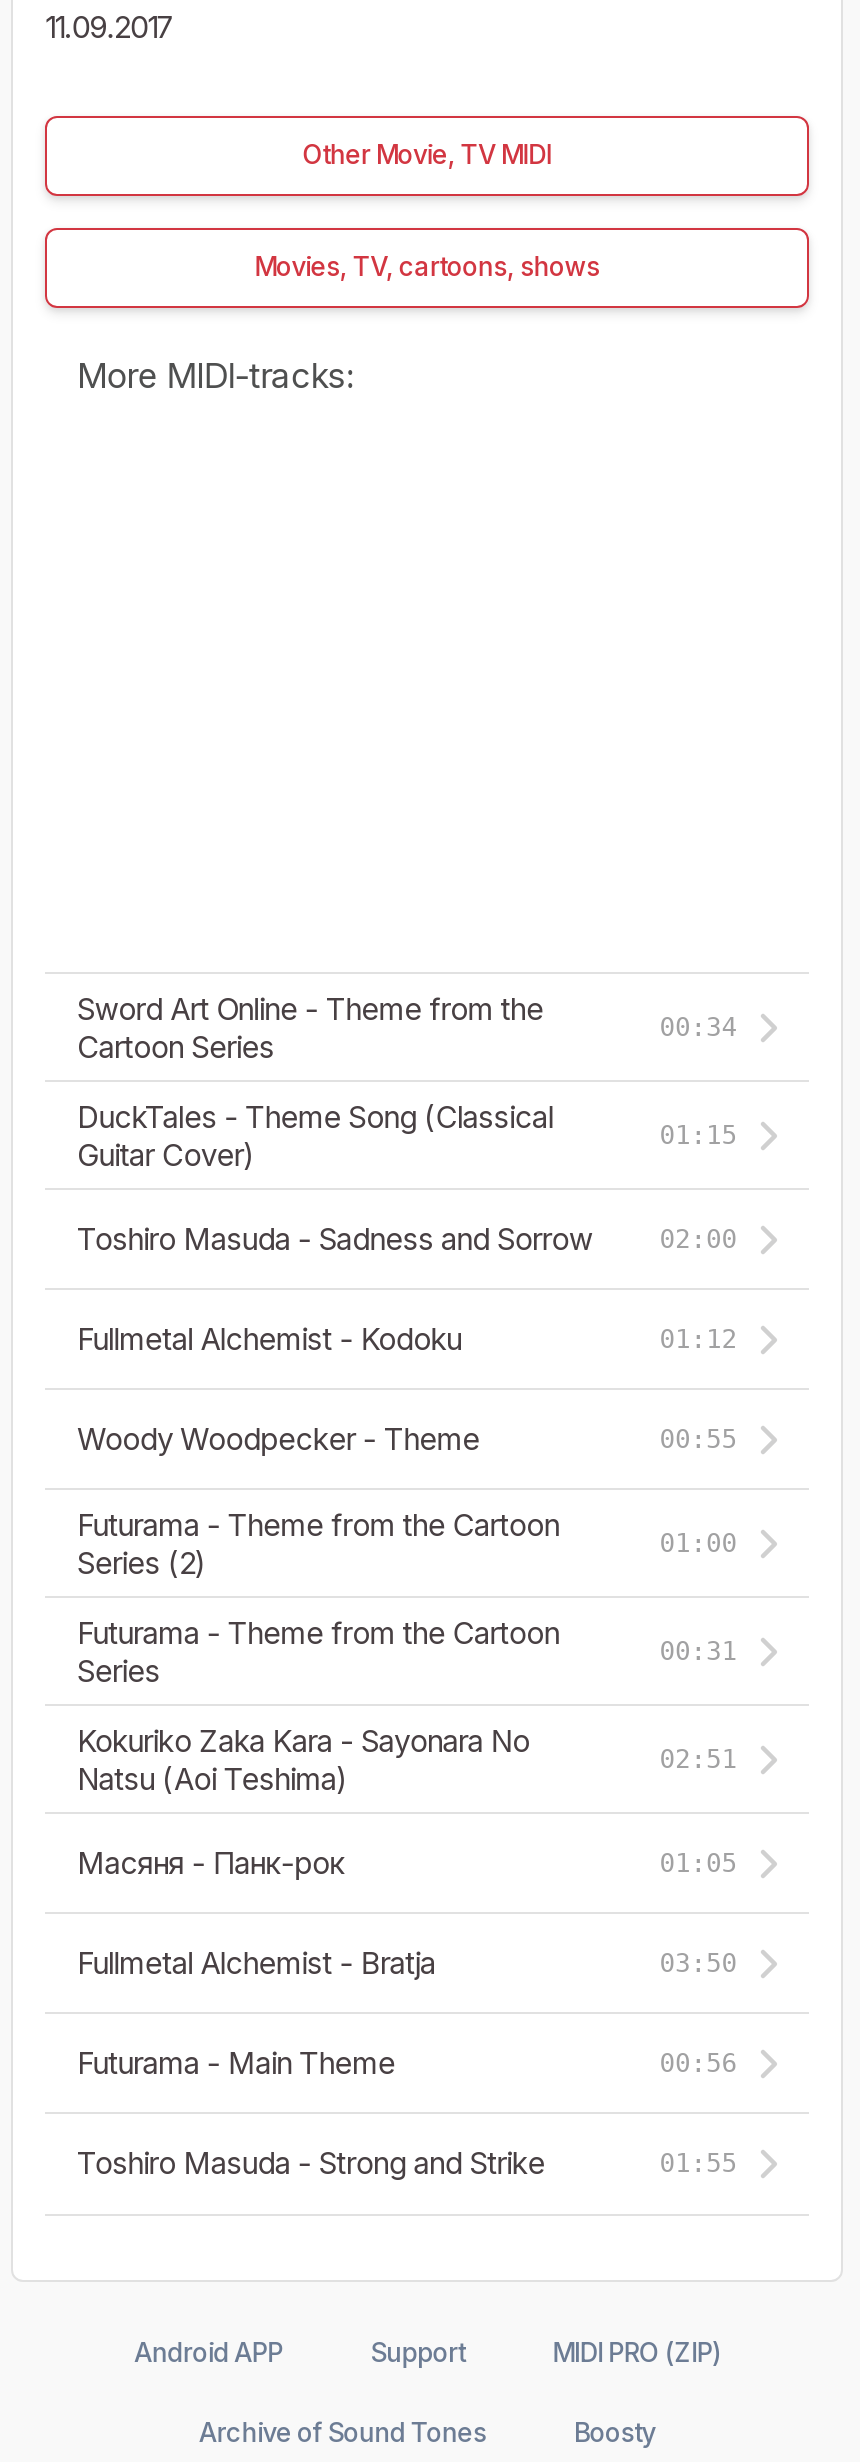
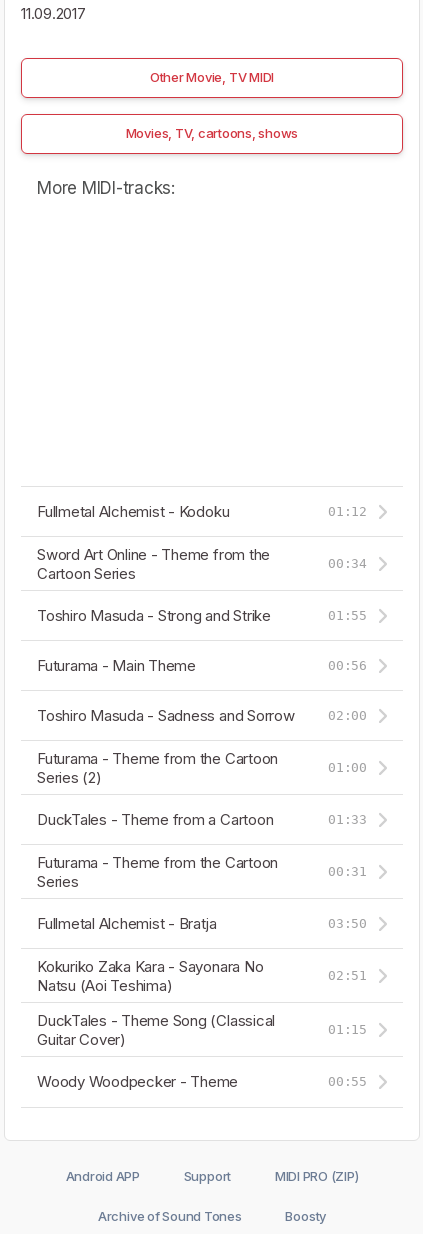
moved [77,990,737,1066] -> [37,545,367,583]: Sword Art Online - Theme from the | Cartoon Series | 00:34
moved [77,1098,737,1174] -> [37,1011,367,1049]: DuckTales - Theme Song (Classical | Guitar Cover) | 01:15
moved [77,1221,737,1259] -> [37,706,367,725]: Toshiro Masuda - Sadness and Sorrow | 02:00
moved [77,1321,737,1359] -> [37,502,367,521]: Fullmetal Alchemist - Kodoku | 01:12
moved [77,1421,737,1459] -> [37,1072,367,1091]: Woody Woodpecker - Theme | 00:55
none -> [37,810,367,829] DuckTales - Theme from a Cartoon | 01:33
moved [77,1614,737,1690] -> [37,853,367,891]: Futurama - Theme from the Cartoon | Series | 00:31
moved [77,1722,737,1798] -> [37,957,367,995]: Kokuriko Zaka Kara - Sayonara No | Natsu (Aoi Teshima) | 02:51
[77,1845,737,1883] Масяня - Панк-рок | 01:05 -> none
moved [77,1945,737,1983] -> [37,914,367,933]: Fullmetal Alchemist - Bratja | 03:50
moved [77,2045,737,2183] -> [37,606,367,675]: Toshiro Masuda - Strong and Strike | 01:55 | Futurama - Main Theme | 00:56

